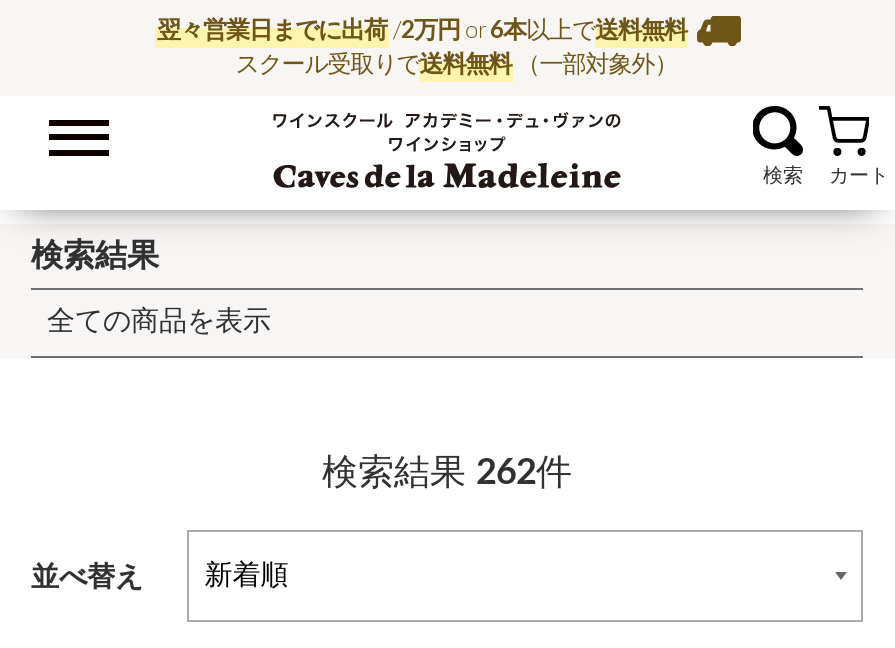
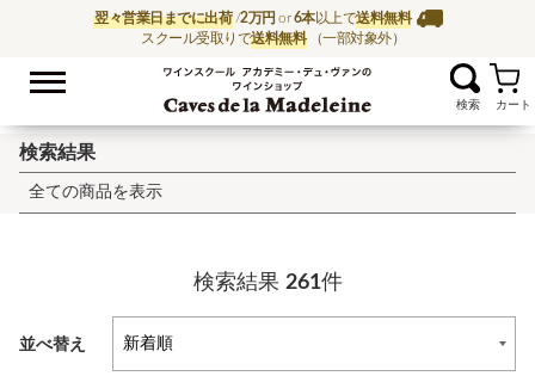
[322,456,572,492] 検索結果262件 -> [193,272,342,294] 検索結果261件

